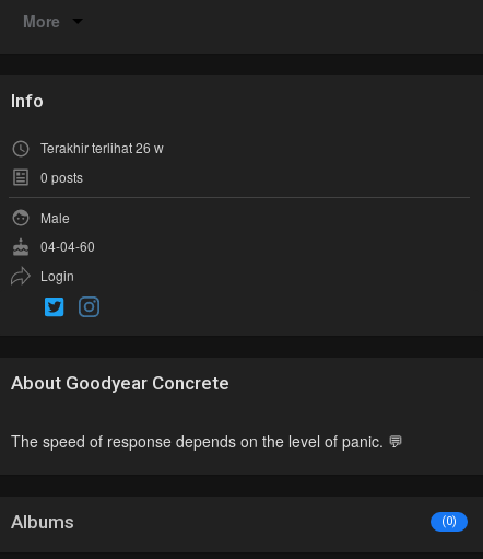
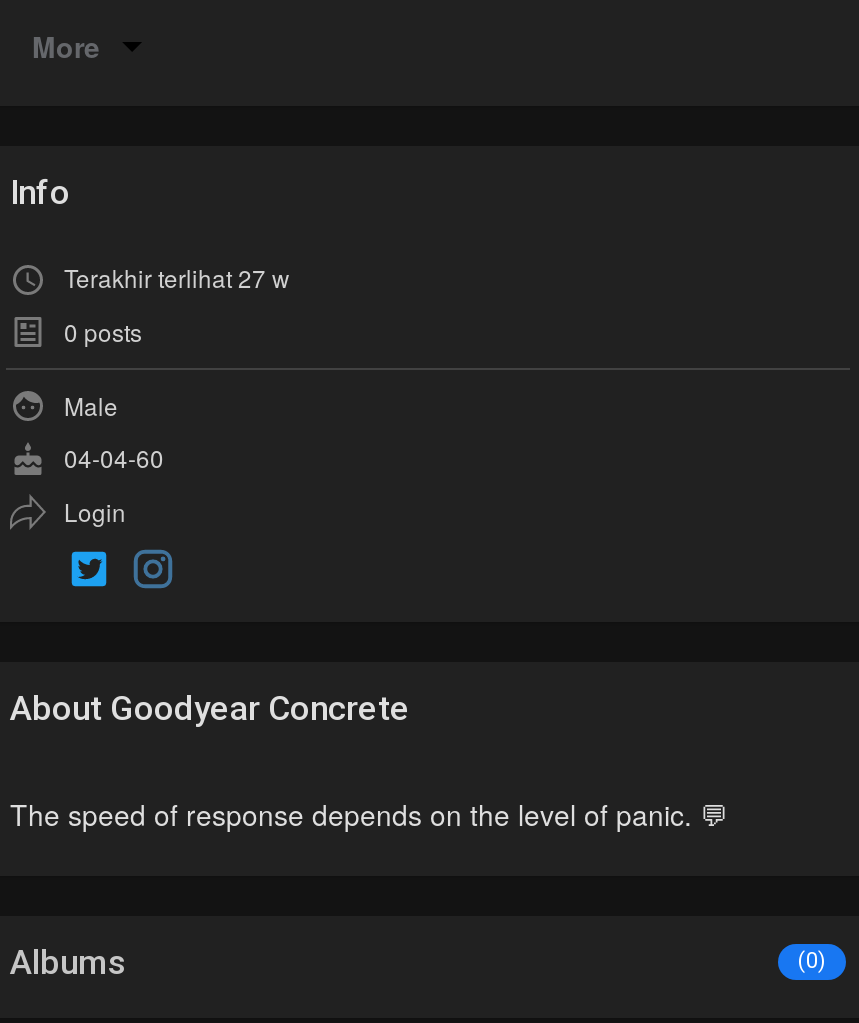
[40,138,164,157] Terakhir terlihat 26 w -> [64,261,290,295] Terakhir terlihat 27 w

